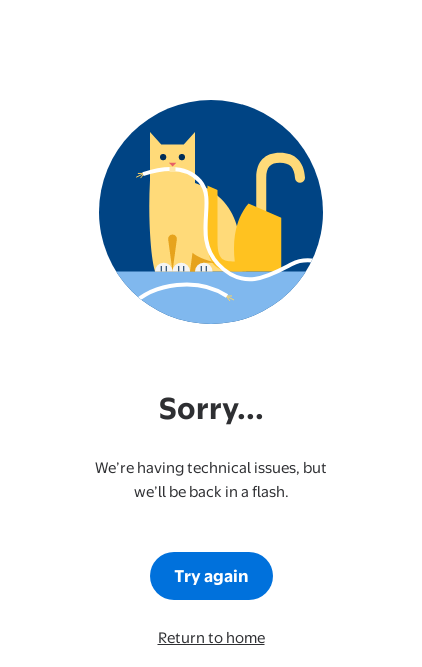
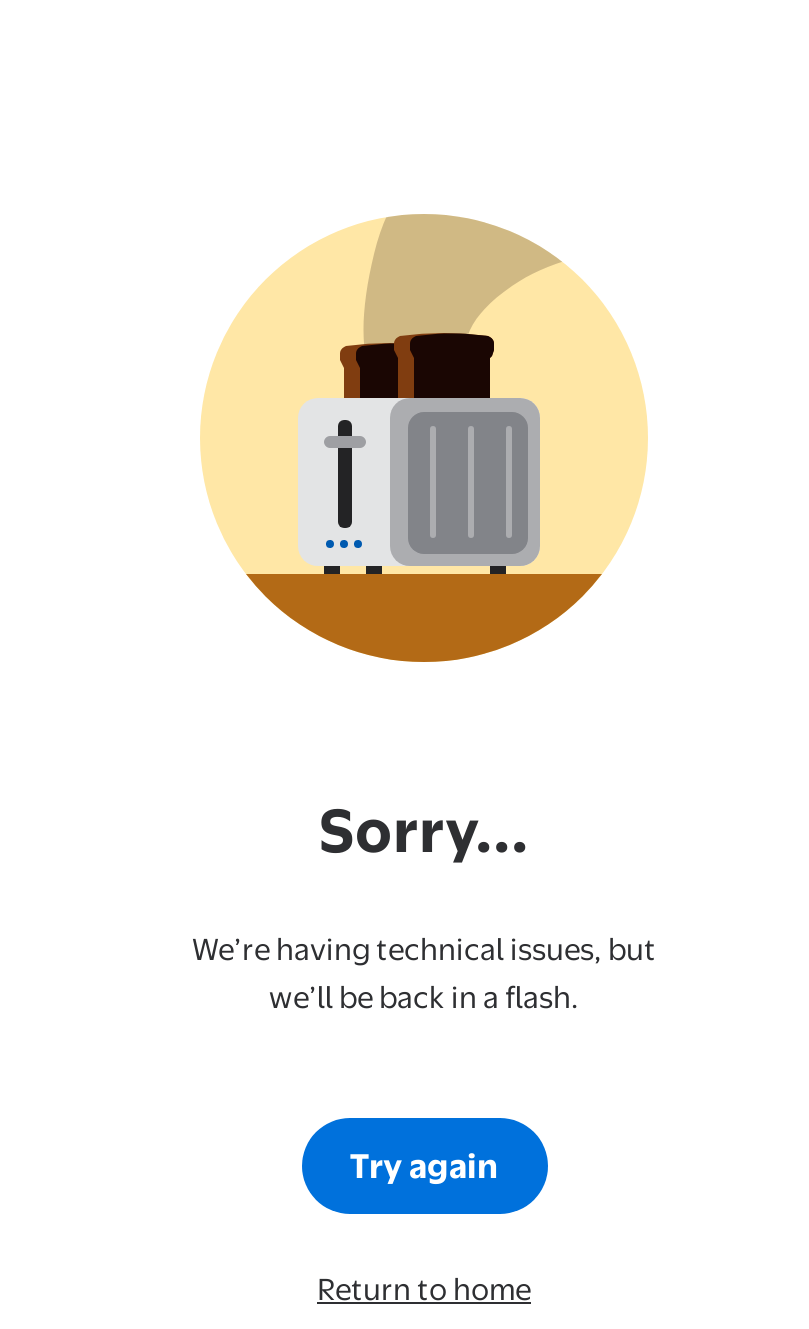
[98,99,324,325] [image] -> [200,214,648,664] [image]

